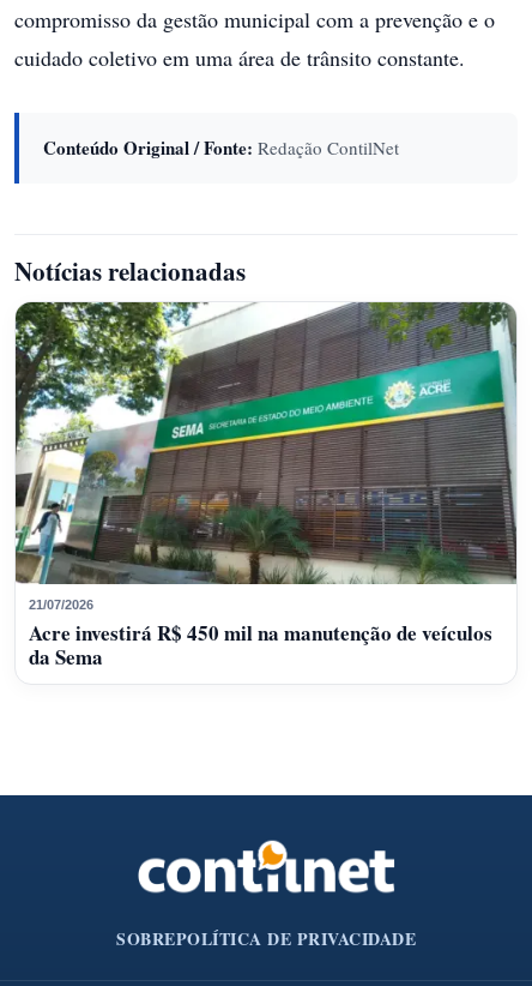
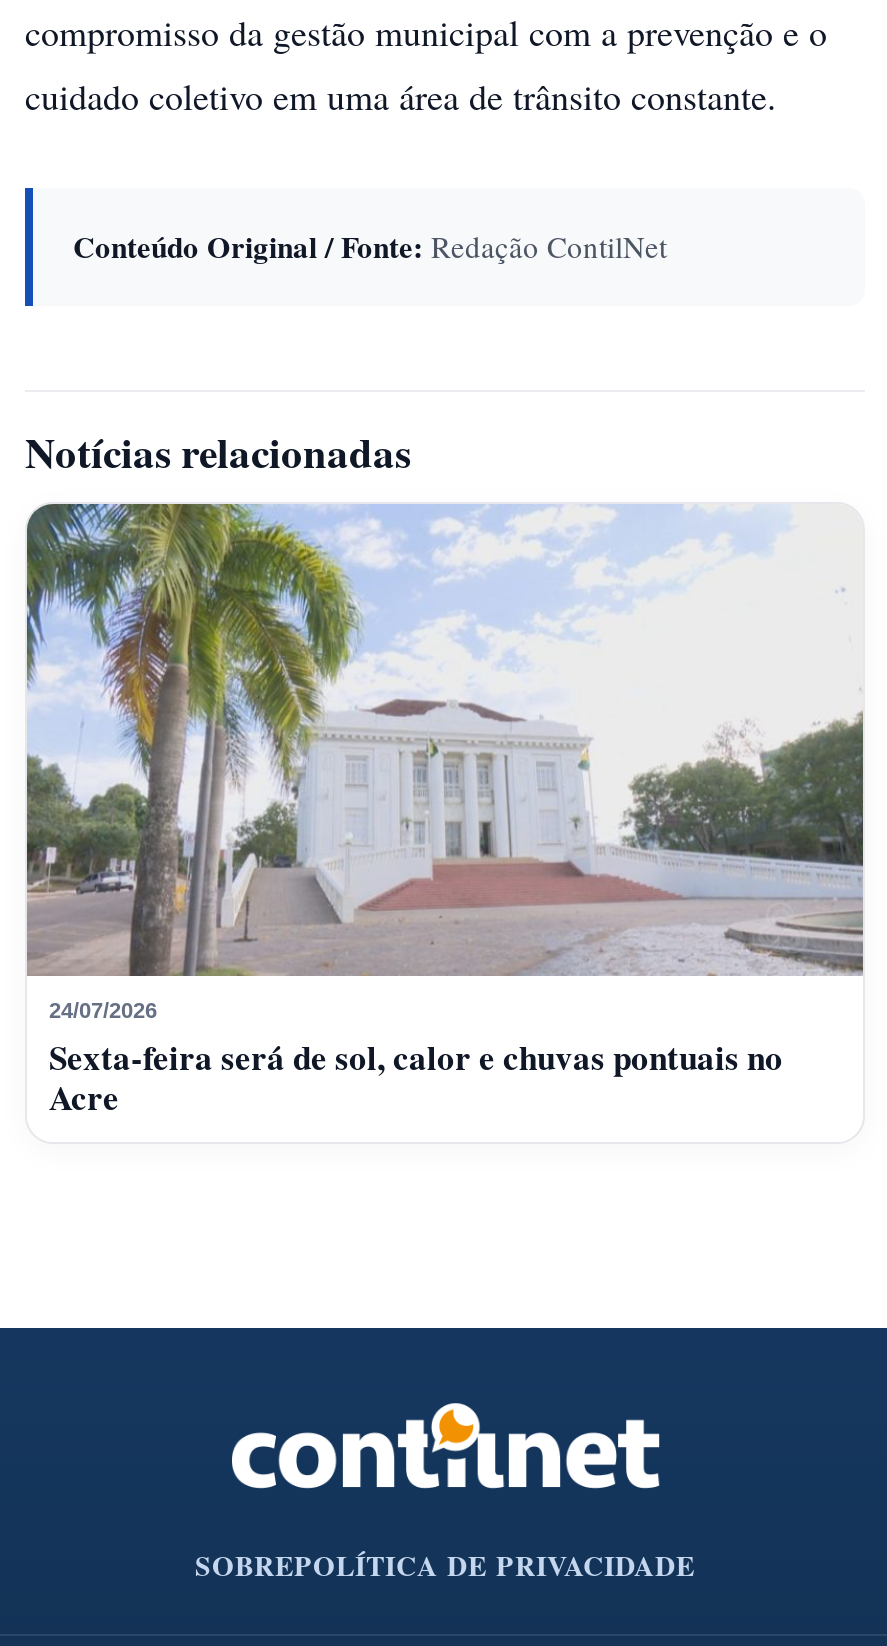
[14,301,518,672] [image] | 21/07/2026 | Acre investirá R$ 450 mil na manutenção de veículos | da Sema -> [25,502,863,1121] [image] | 24/07/2026 | Sexta-feira será de sol, calor e chuvas pontuais no | Acre

